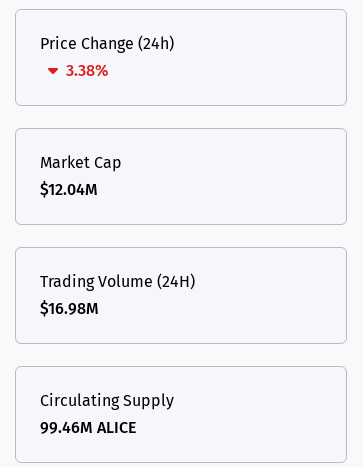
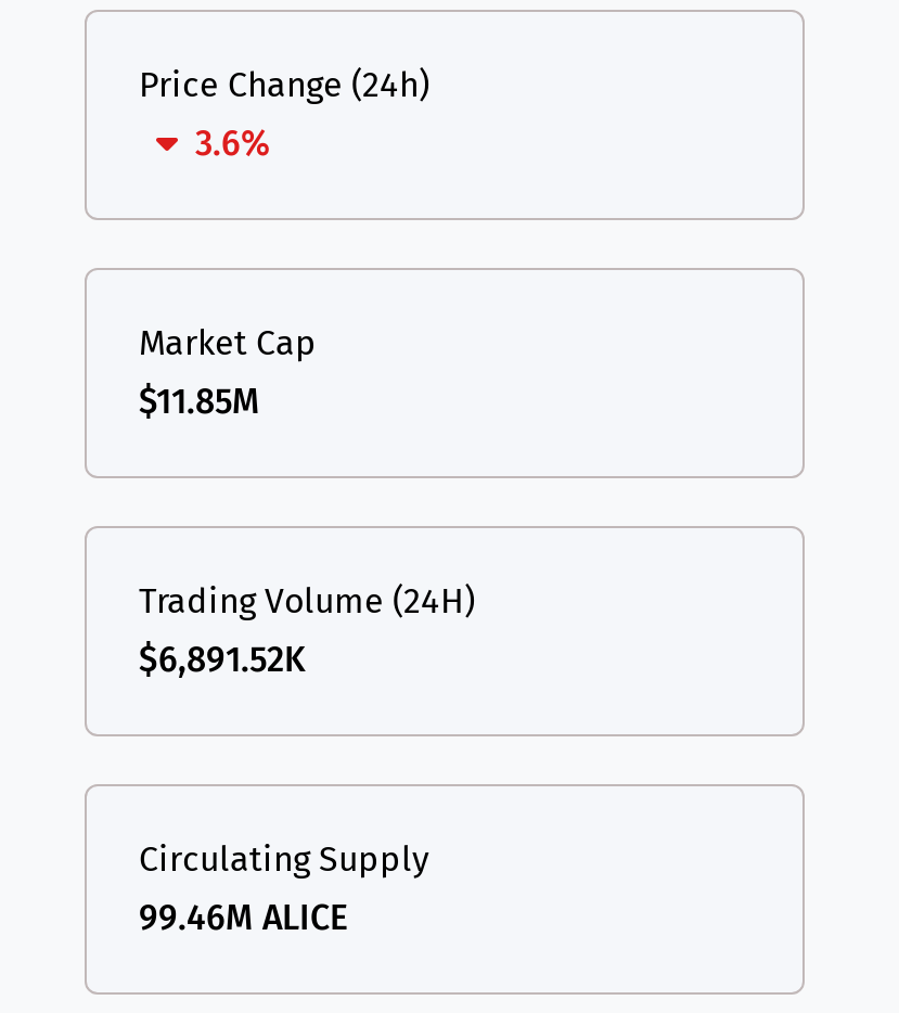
[66,61,109,80] 3.38% -> [195,122,271,163] 3.6%
[40,180,98,199] $12.04M -> [139,380,260,421] $11.85M
[40,299,99,318] $16.98M -> [139,638,306,680] $6,891.52K

